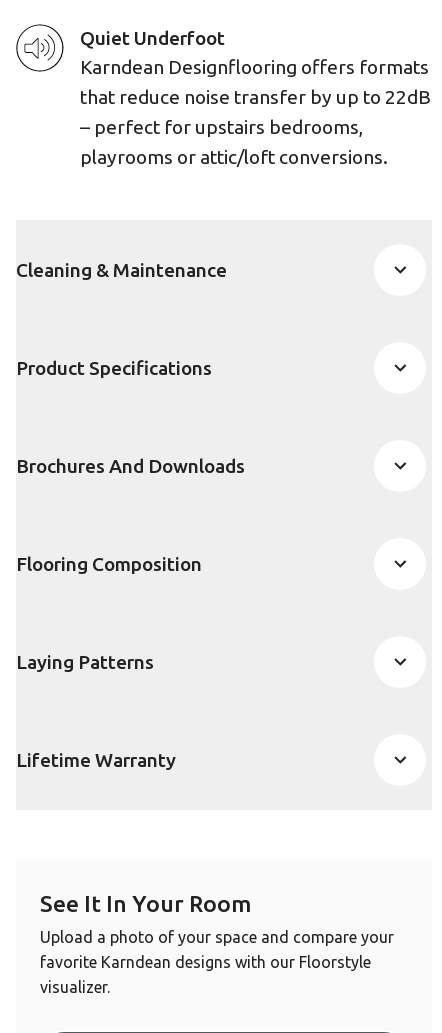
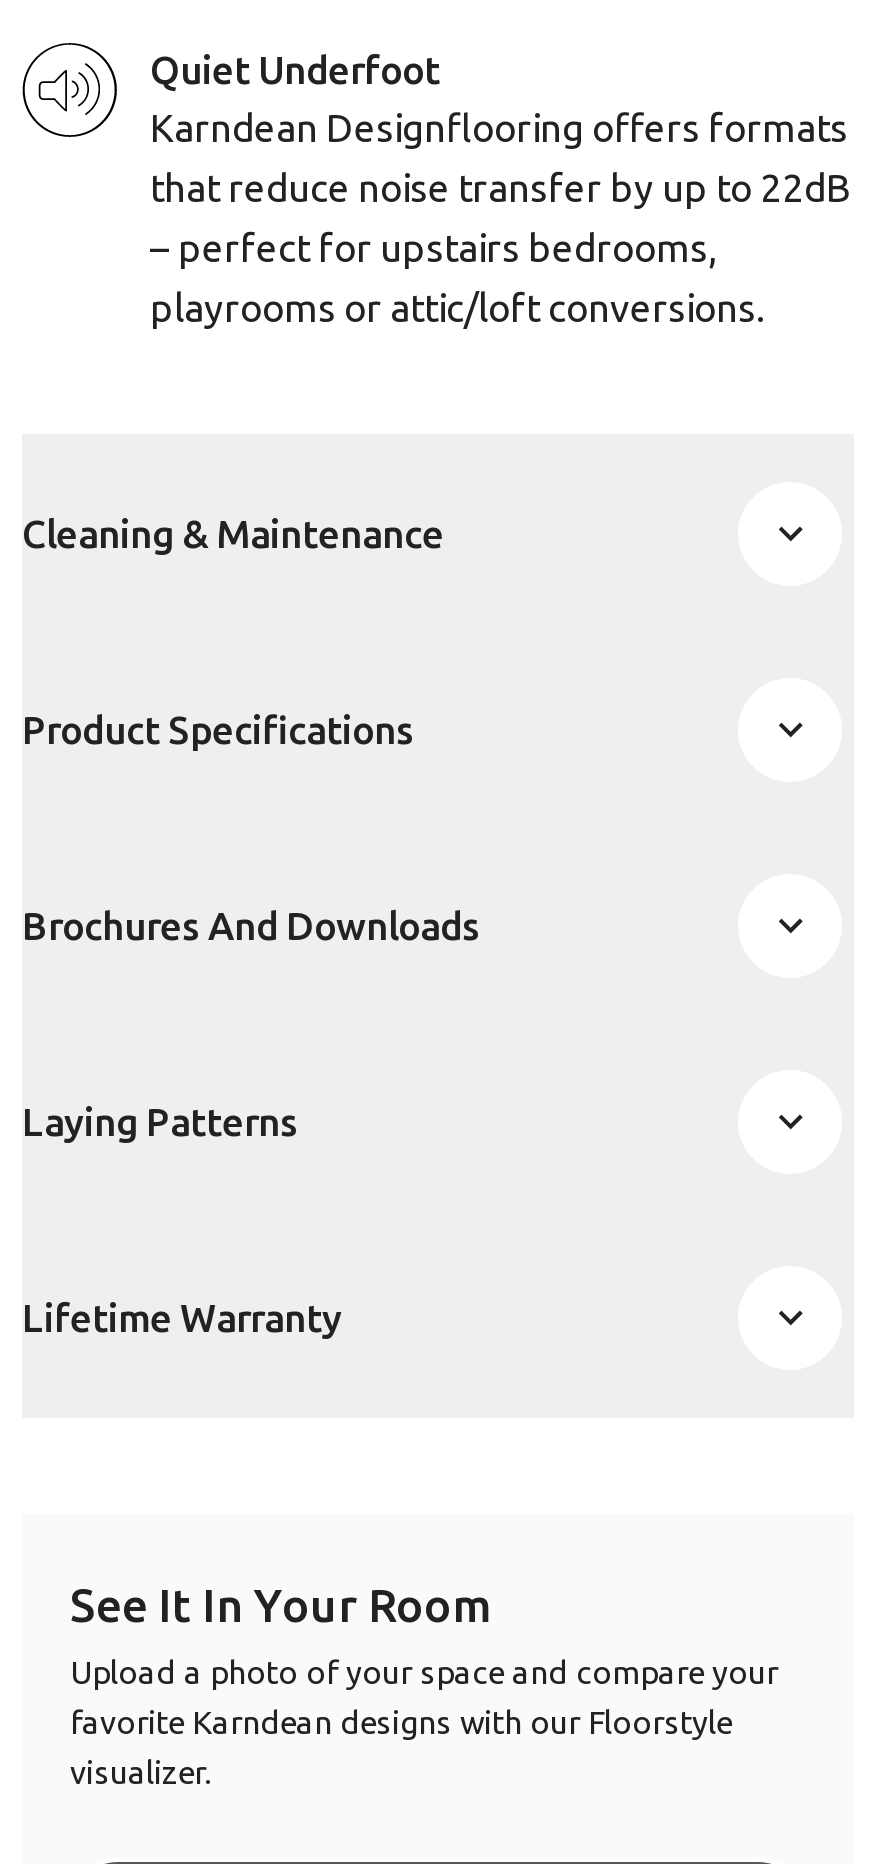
[16,552,202,574] Flooring Composition -> none

